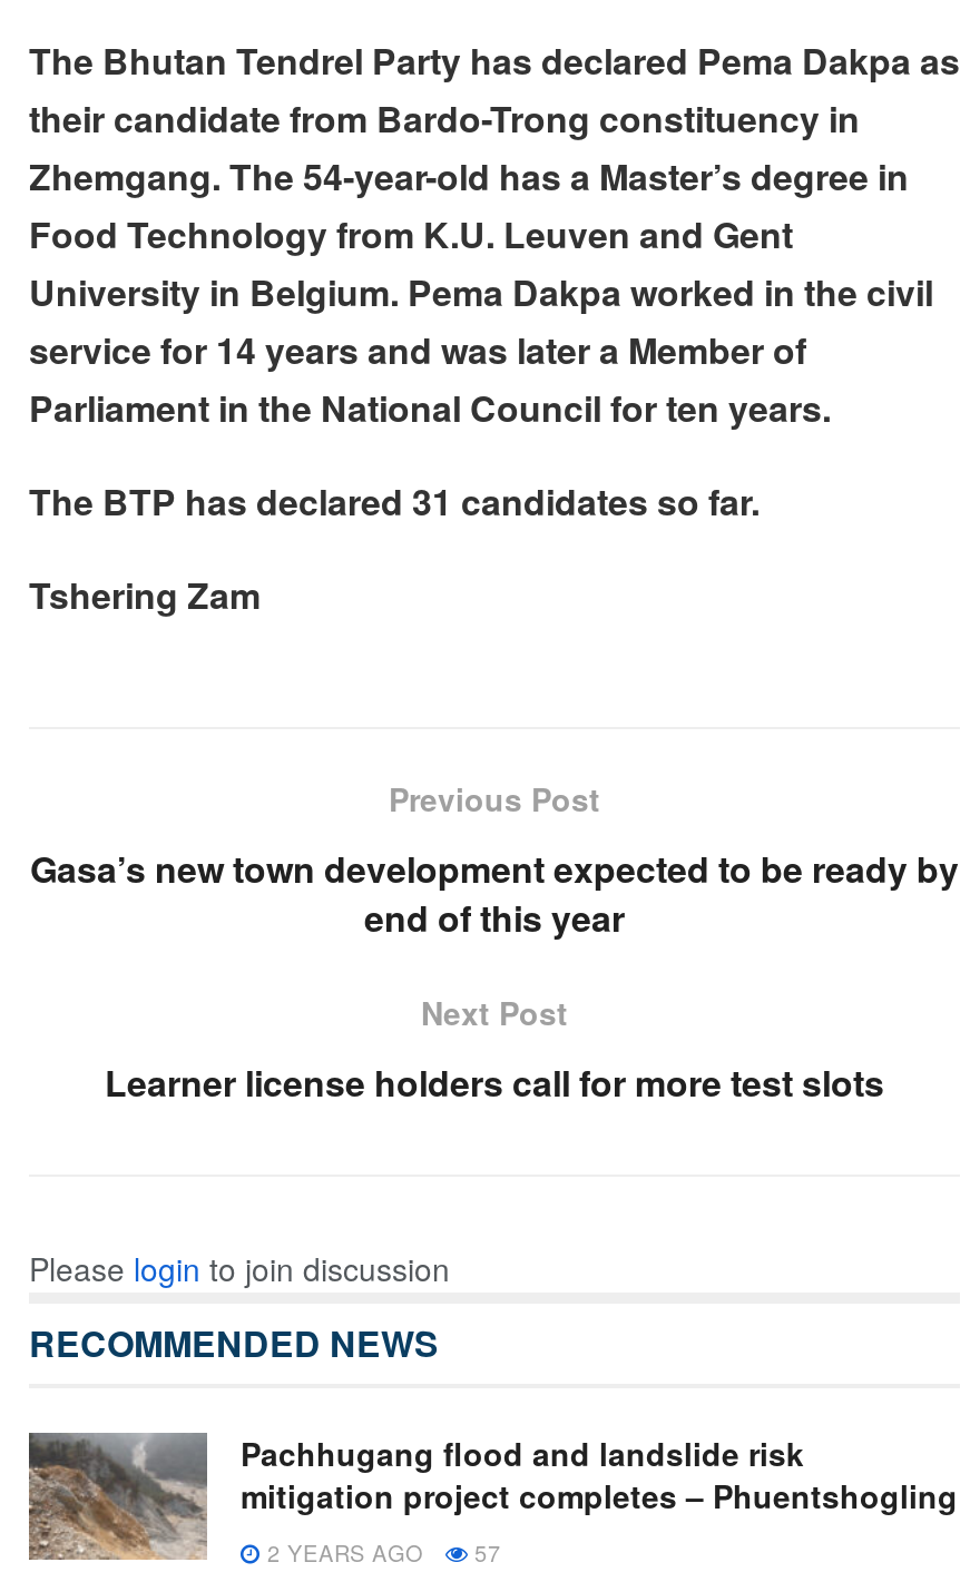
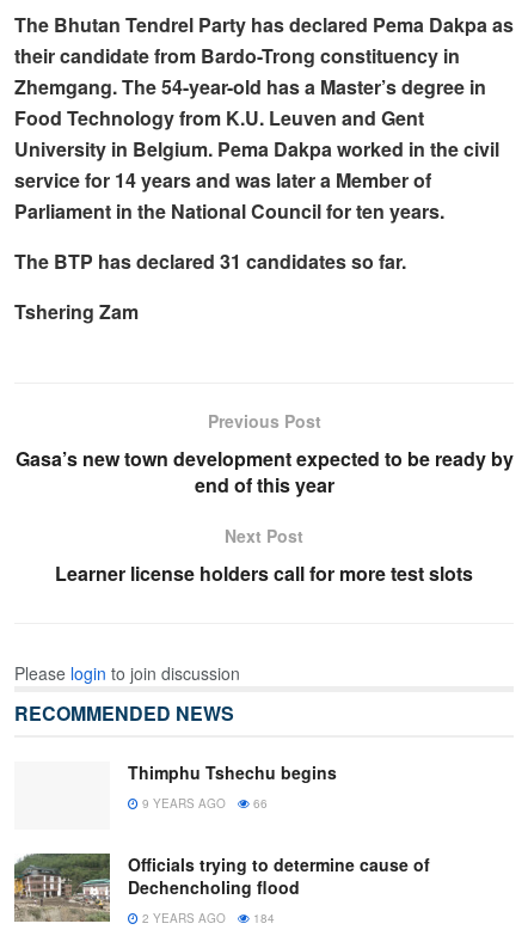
[27,1431,958,1562] [image] | Pachhugang flood and landslide risk | mitigation project completes – Phuentshogling -> [13,760,430,922] [image] | Thimphu Tshechu begins | 9 YEARS AGO | 66 | Officials trying to determine cause of | Dechencholing flood
[261,1537,501,1569] 2 YEARS AGO 57 -> [139,910,275,927] 2 YEARS AGO 184

